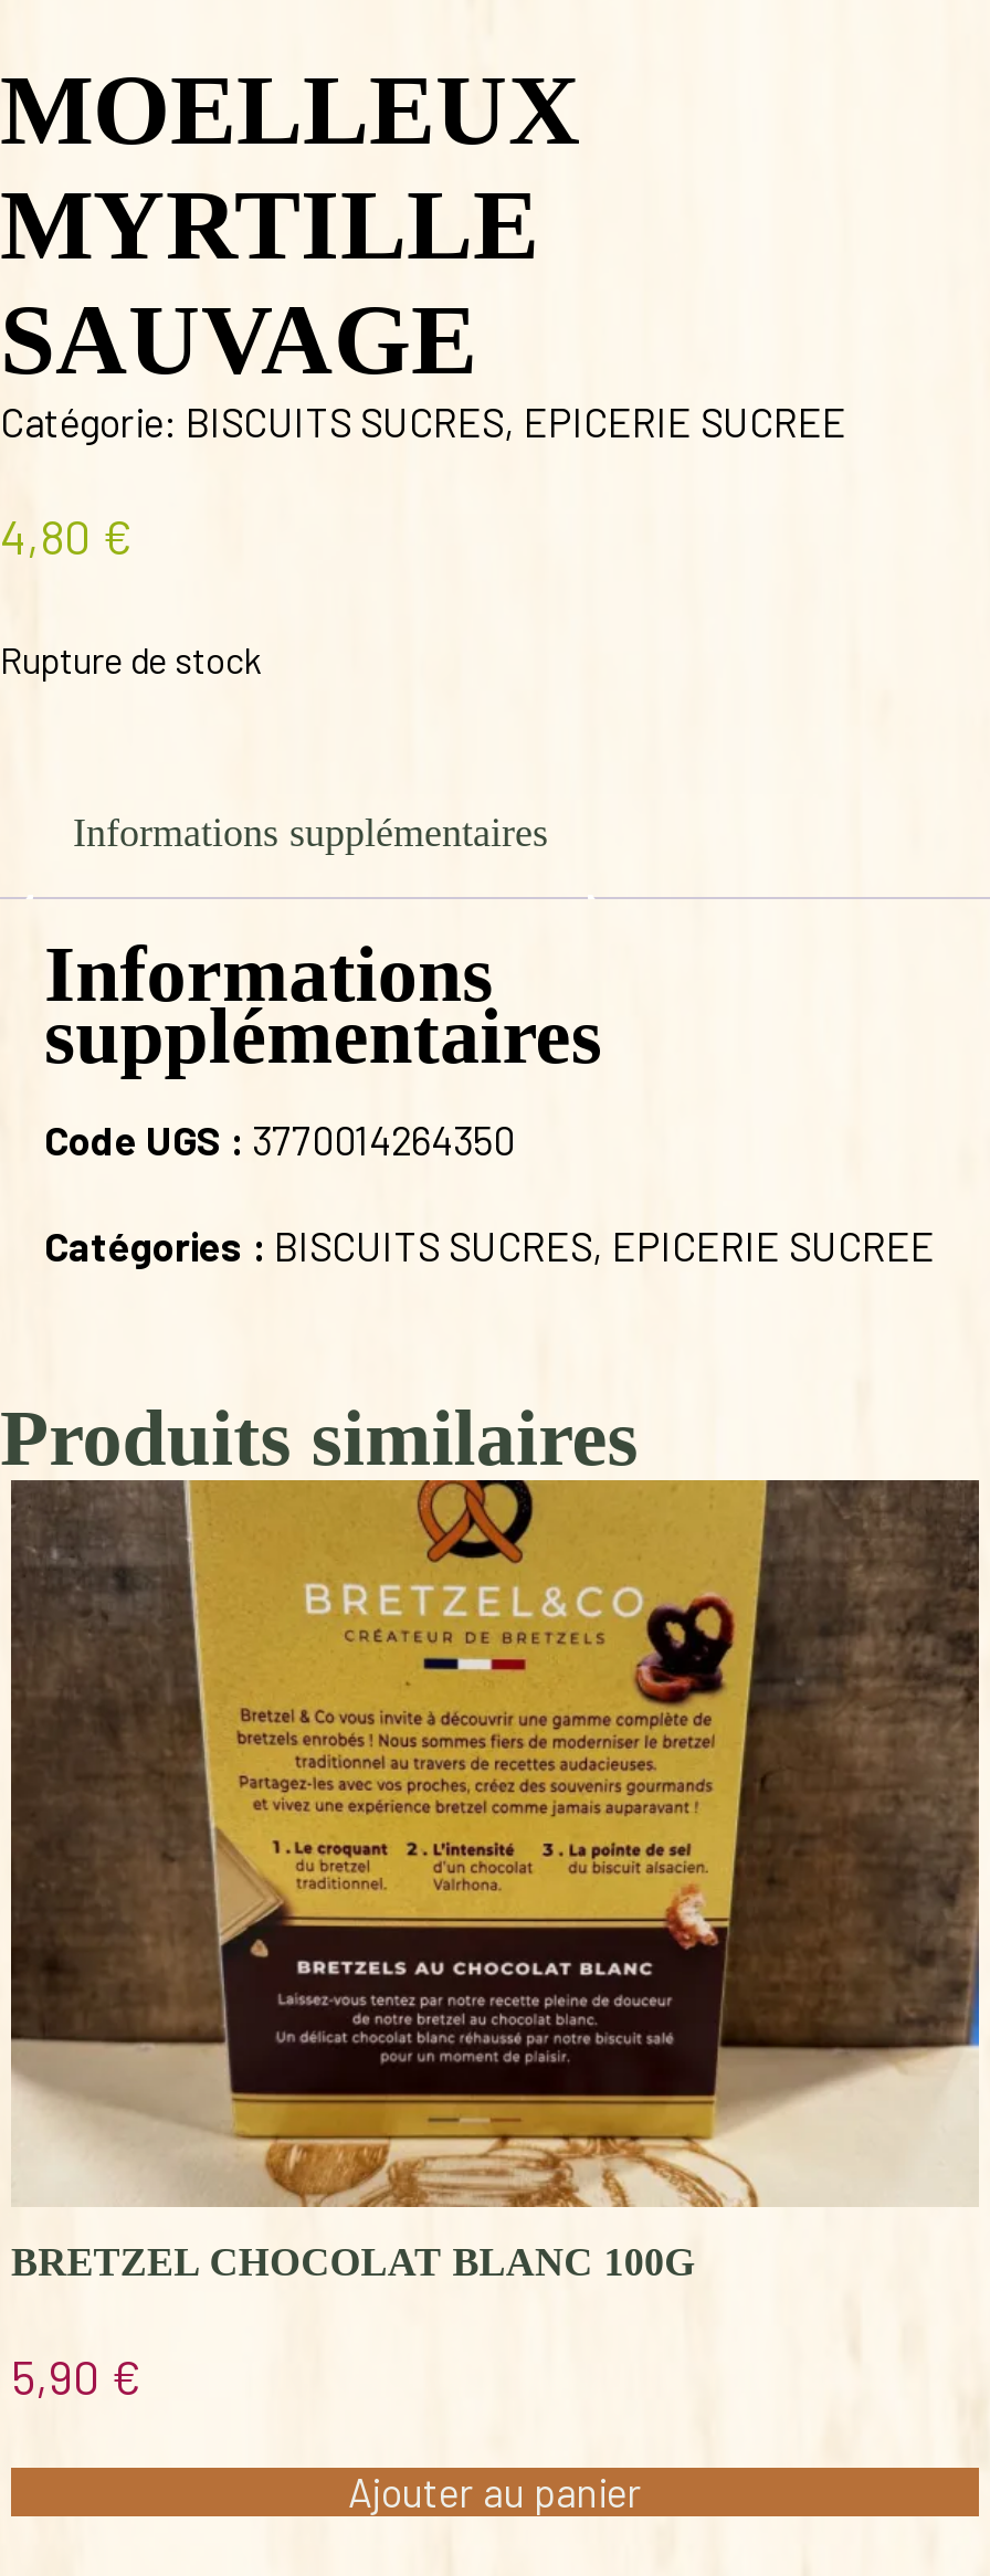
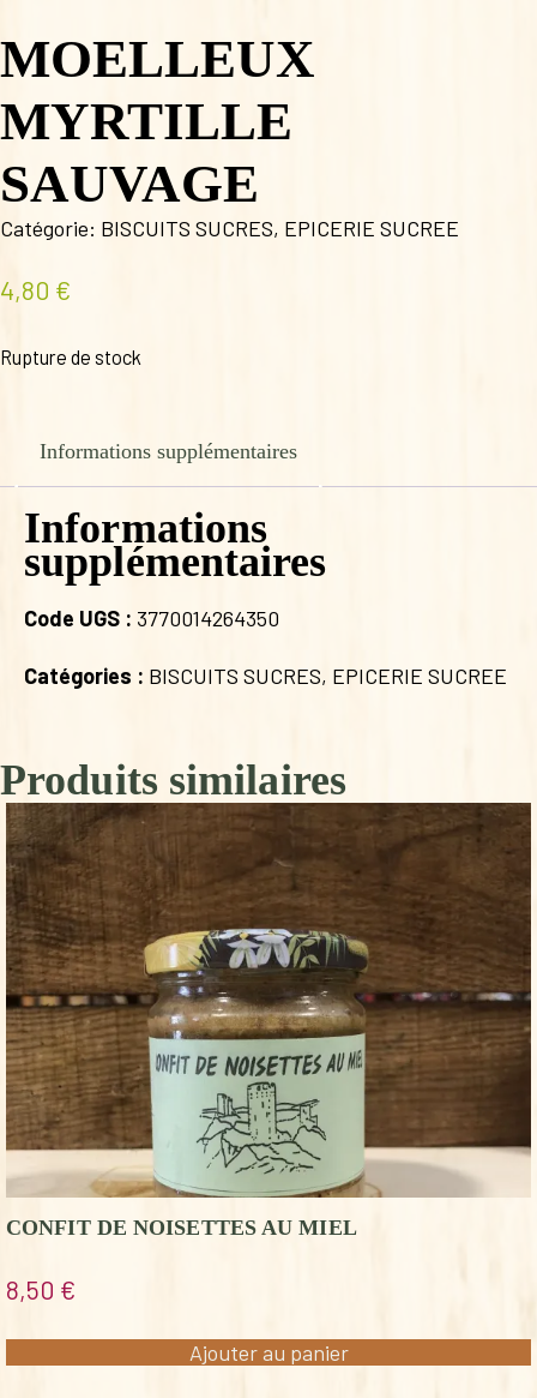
[11,1478,981,2284] [image] | BRETZEL CHOCOLAT BLANC 100G -> [5,802,532,1239] [image] | CONFIT DE NOISETTES AU MIEL
[11,2346,139,2403] 5,90 € -> [6,1273,76,1304] 8,50 €

